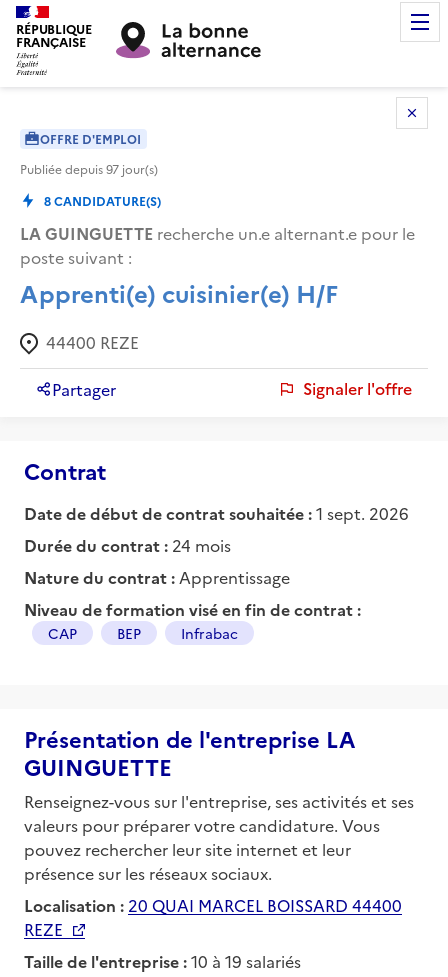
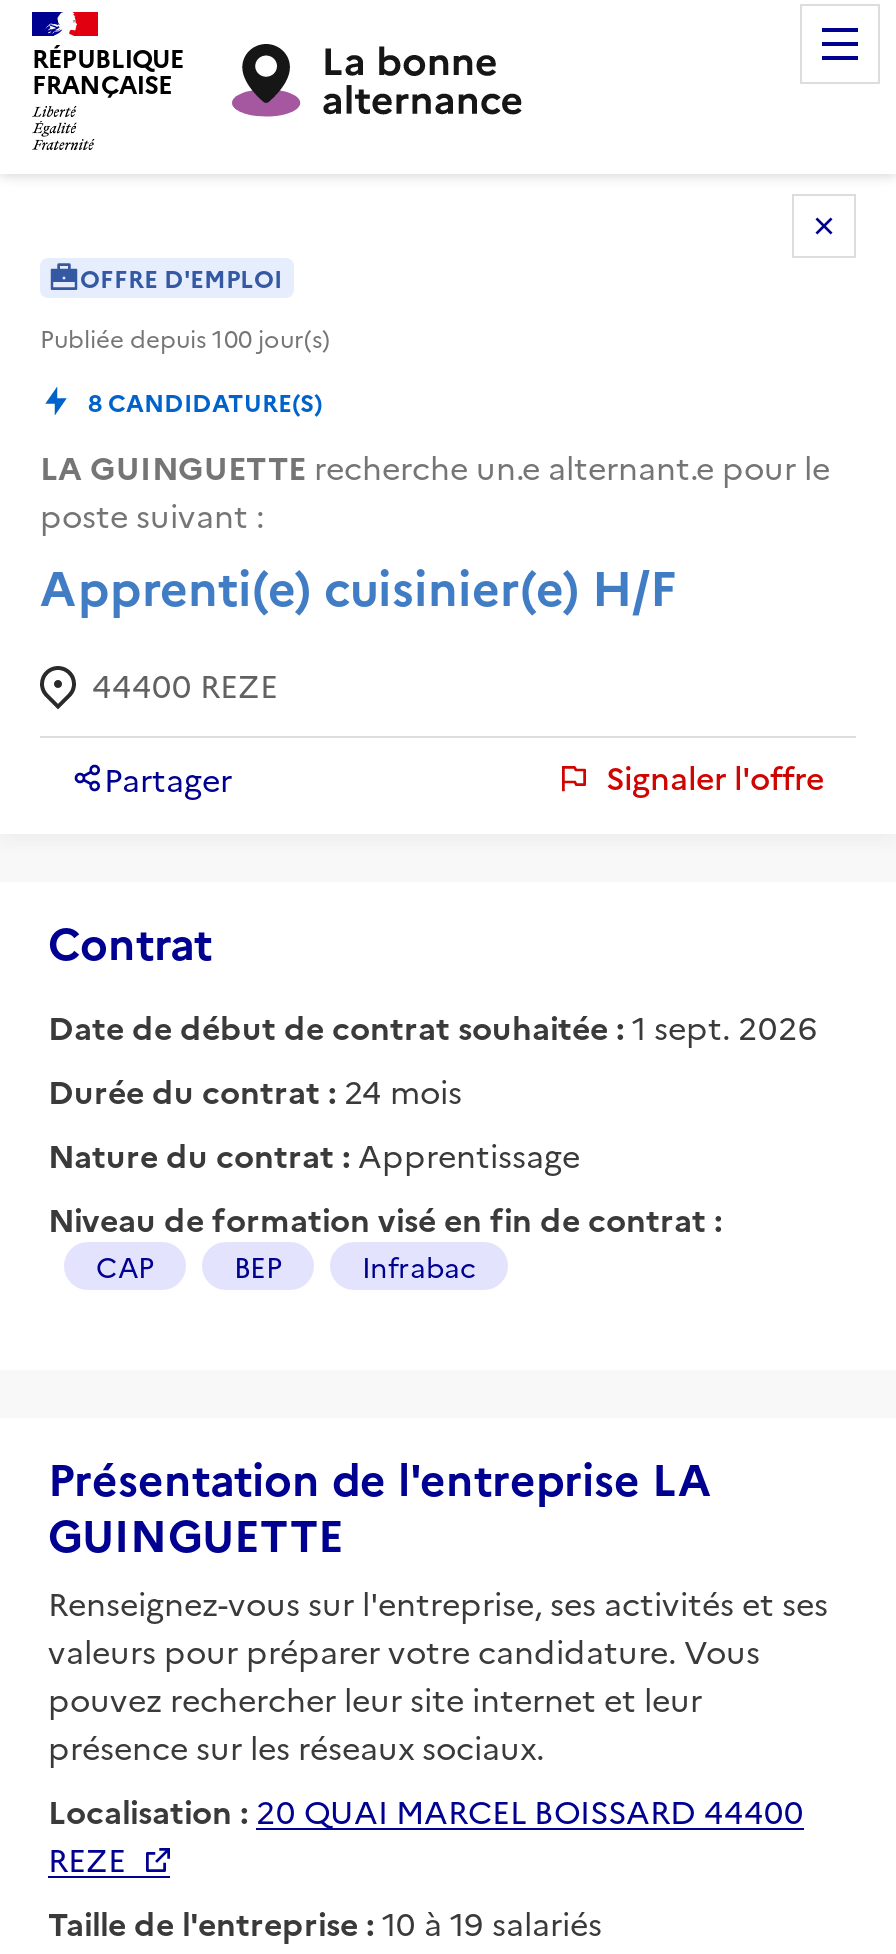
[20,159,158,176] Publiée depuis 97 jour(s) -> [40,319,330,353] Publiée depuis 100 jour(s)

